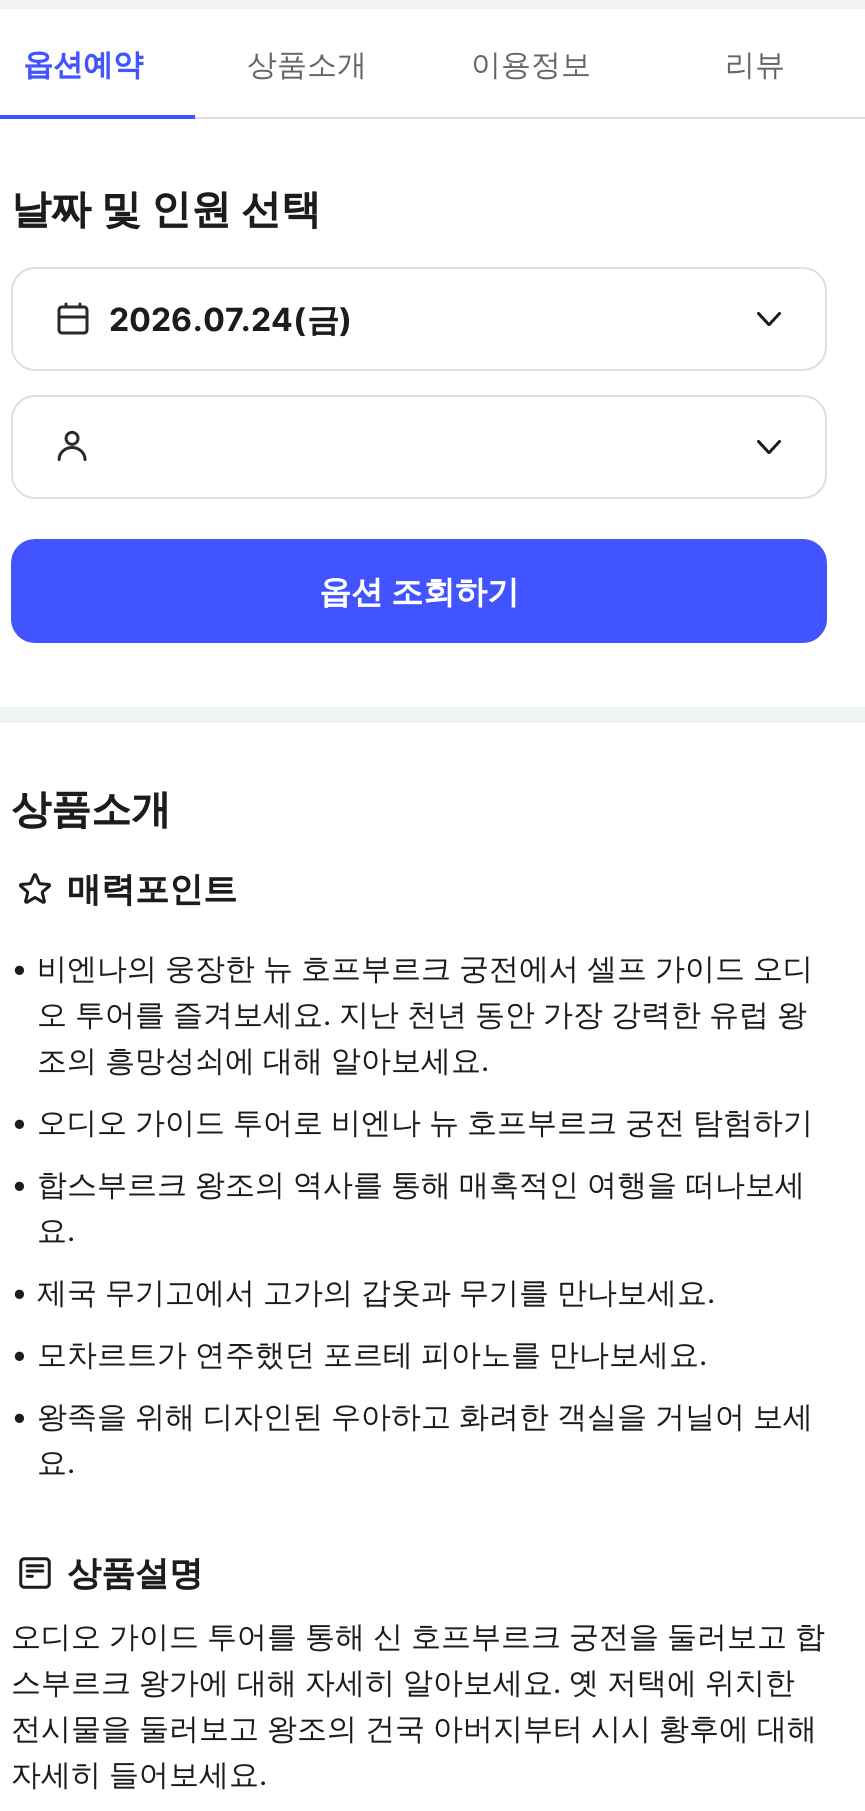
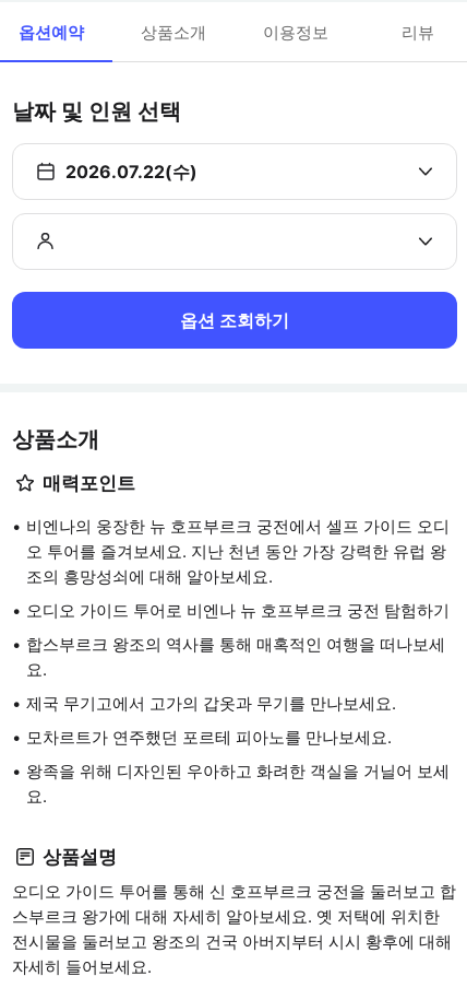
[109,299,353,339] 2026.07.24(금) -> [65,161,197,183] 2026.07.22(수)

